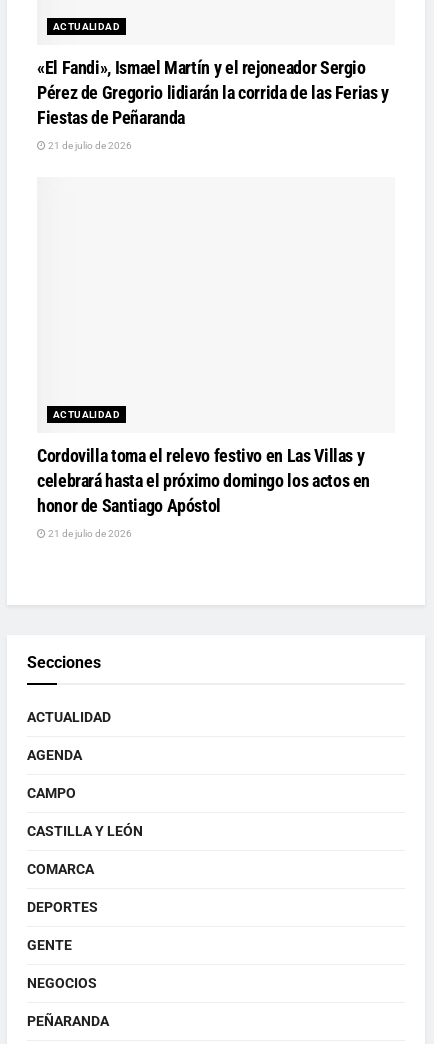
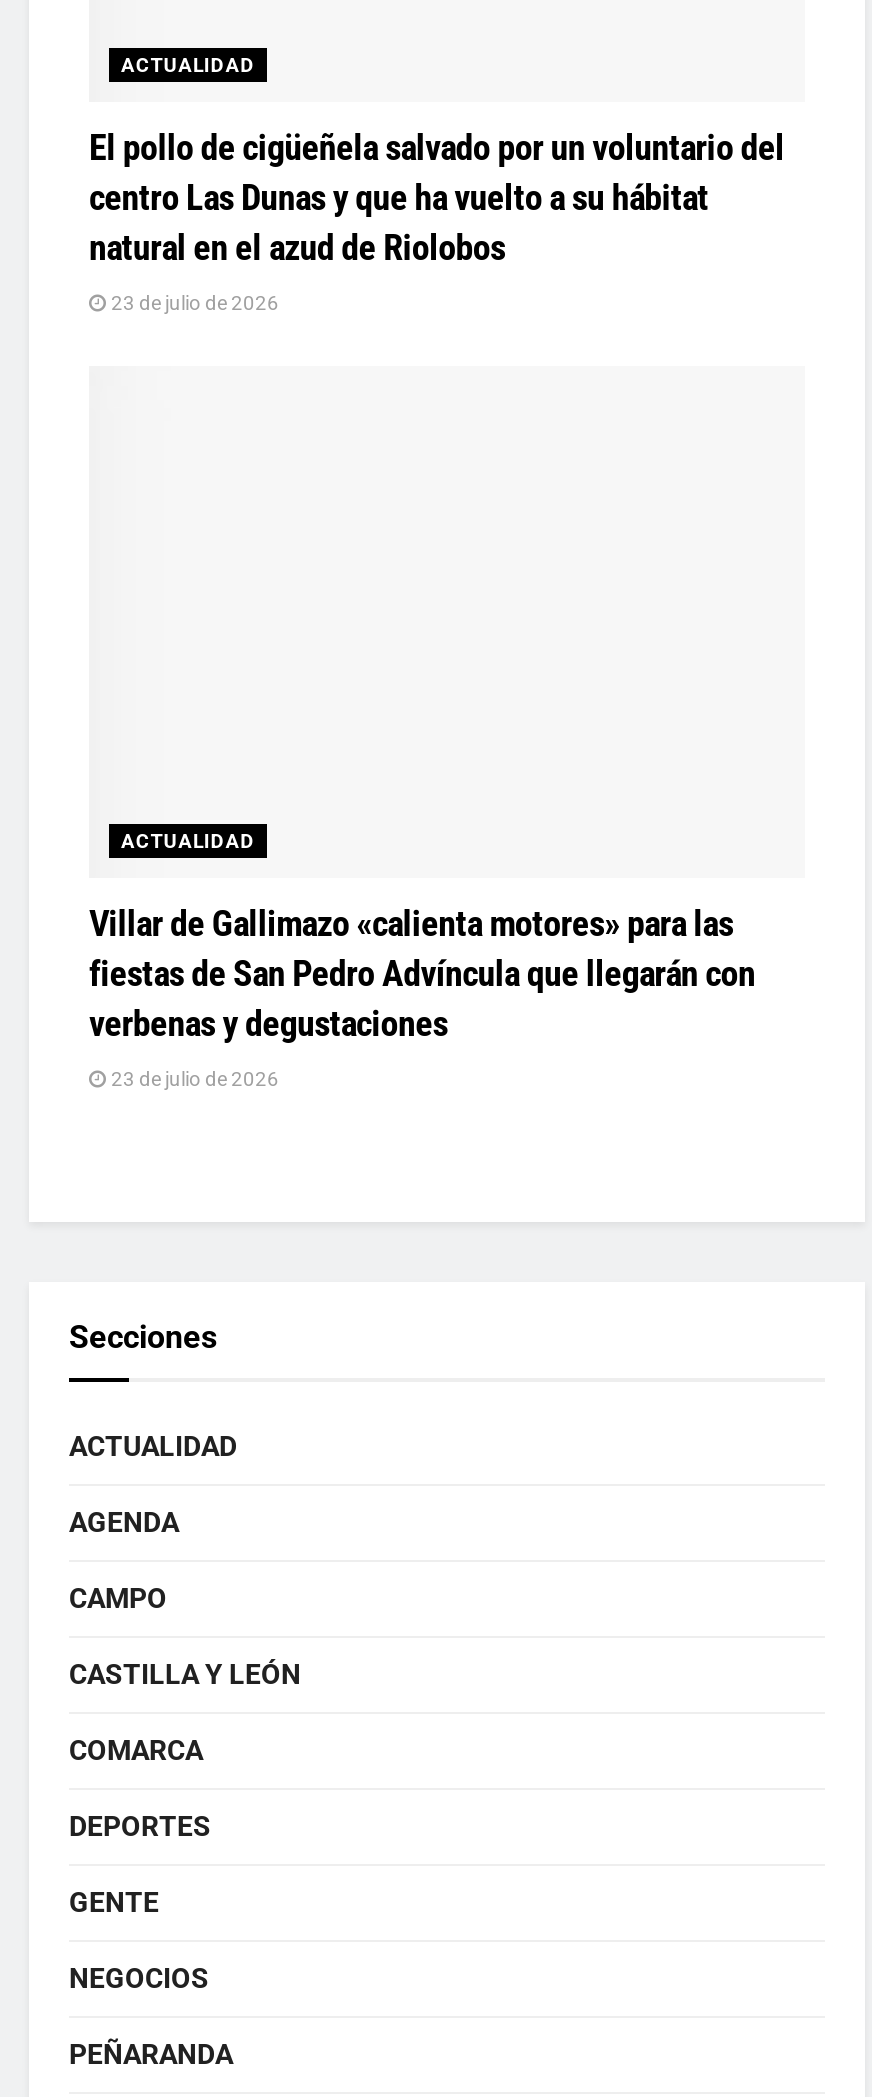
[37,57,389,128] «El Fandi», Ismael Martín y el rejoneador Sergio | Pérez de Gregorio lidiarán la corrida de las Ferias y | Fiestas de Peñaranda -> [89,125,784,267] El pollo de cigüeñela salvado por un voluntario del | centro Las Dunas y que ha vuelto a su hábitat | natural en el azud de Riolobos
[46,140,132,151] 21 de julio de 2026 -> [107,291,279,313] 23 de julio de 2026
[37,445,370,516] Cordovilla toma el relevo festivo en Las Villas y | celebrará hasta el próximo domingo los actos en | honor de Santiago Apóstol -> [89,901,755,1043] Villar de Gallimazo «calienta motores» para las | fiestas de San Pedro Advíncula que llegarán con | verbenas y degustaciones
[46,528,132,539] 21 de julio de 2026 -> [107,1067,279,1089] 23 de julio de 2026

